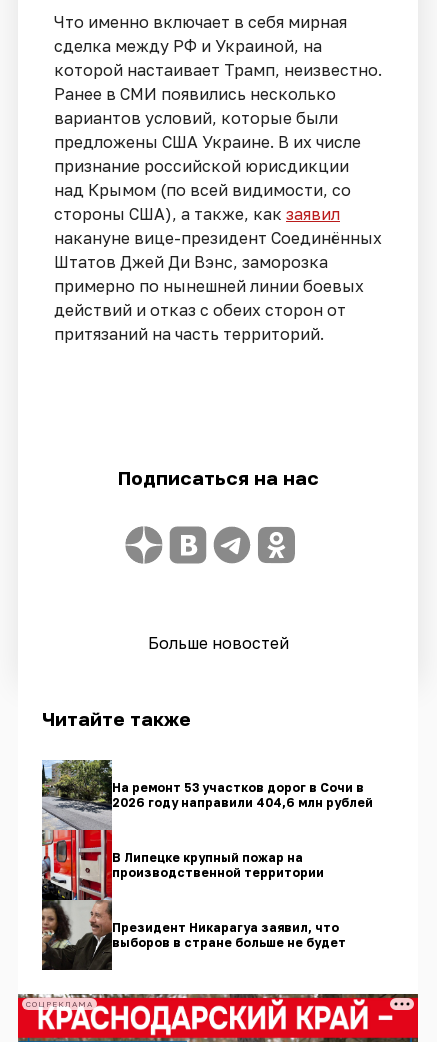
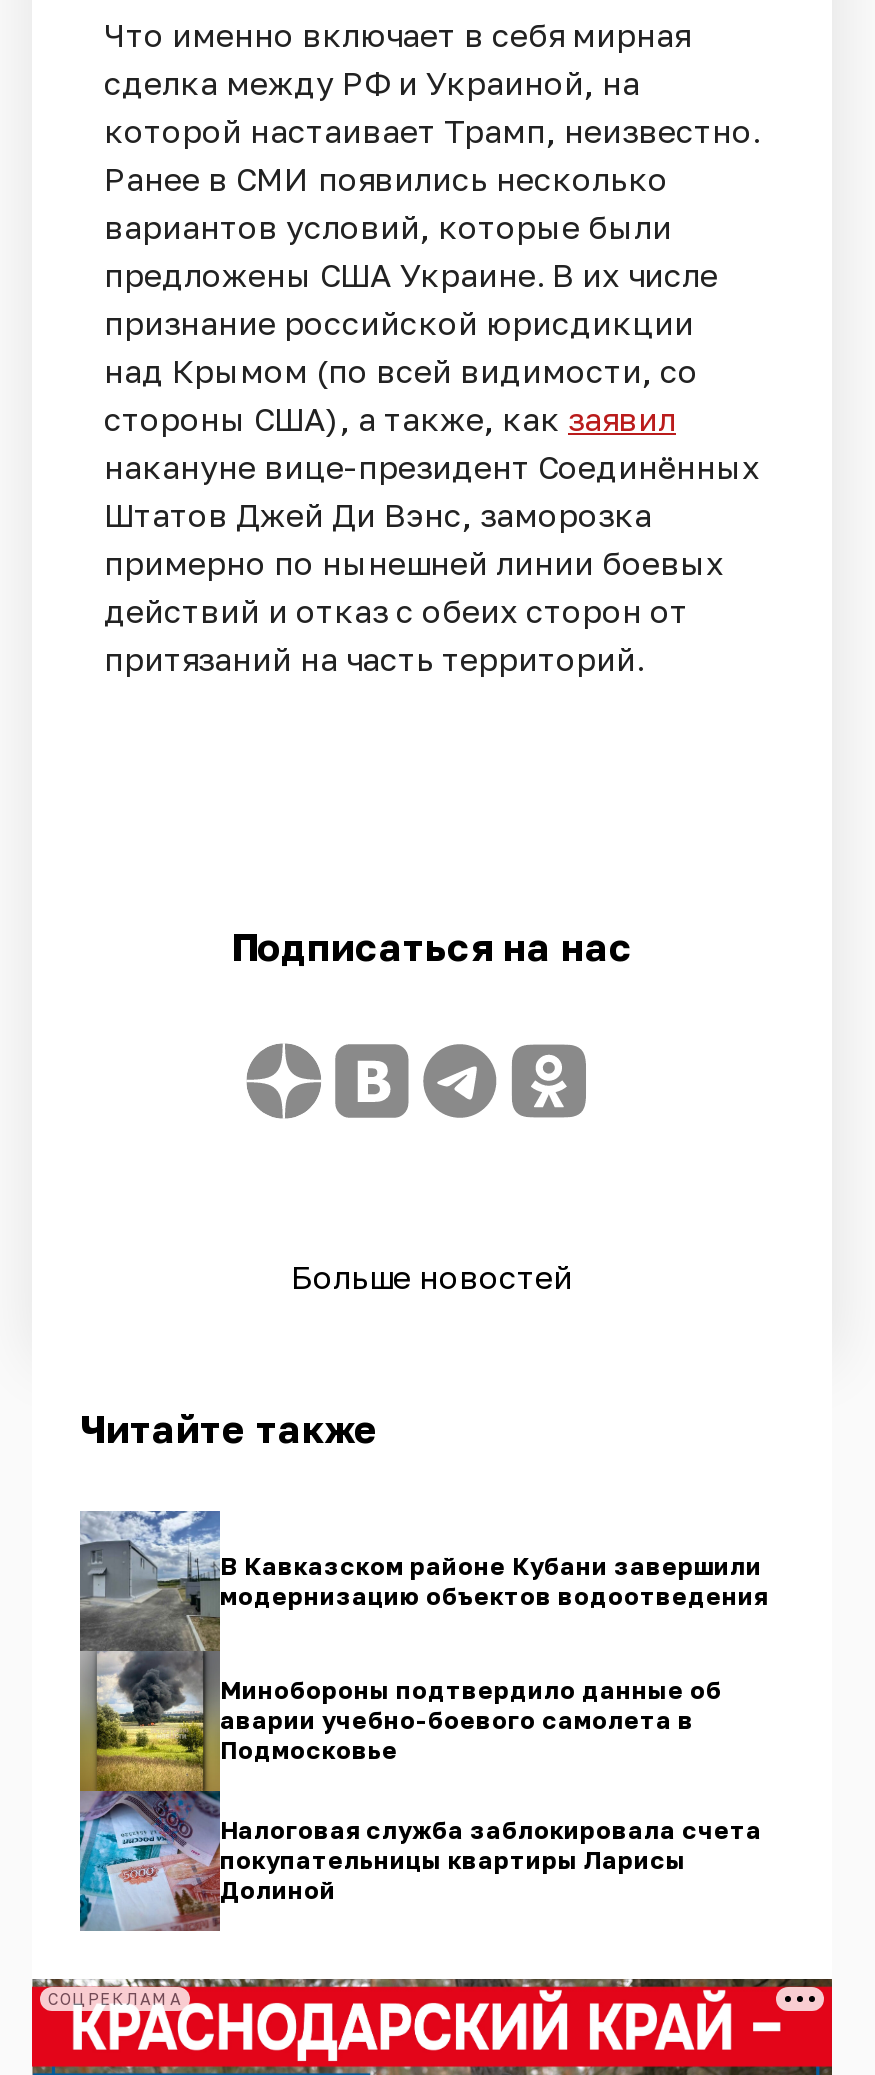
[41,759,373,971] [image] | На ремонт 53 участков дорог в Сочи в | 2026 году направили 404,6 млн рублей -> [78,1509,768,1933] [image] | В Кавказском районе Кубани завершили | модернизацию объектов водоотведения
[112,849,324,879] В Липецке крупный пожар на | производственной территории -> [220,1675,722,1765] Минобороны подтвердило данные об | аварии учебно-боевого самолета в | Подмосковье
[112,919,346,949] Президент Никарагуа заявил, что | выборов в стране больше не будет -> [220,1815,762,1905] Налоговая служба заблокировала счета | покупательницы квартиры Ларисы | Долиной

